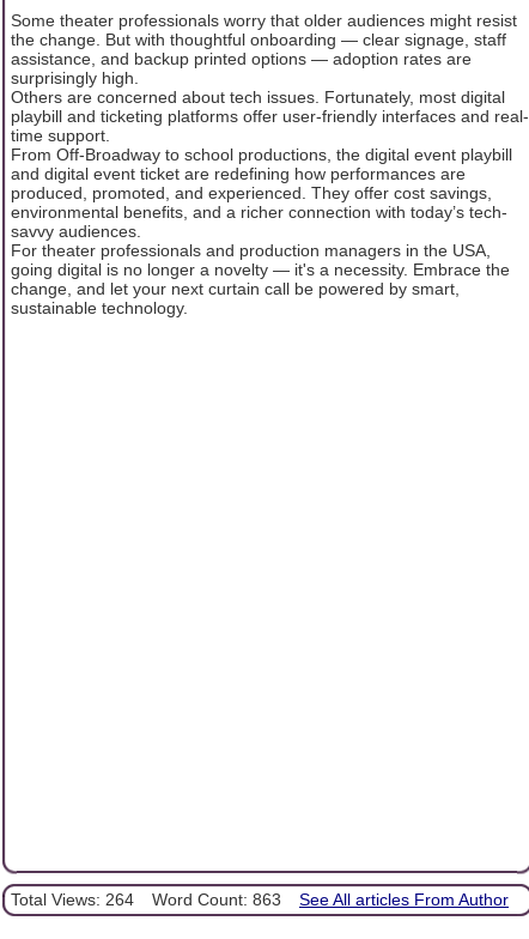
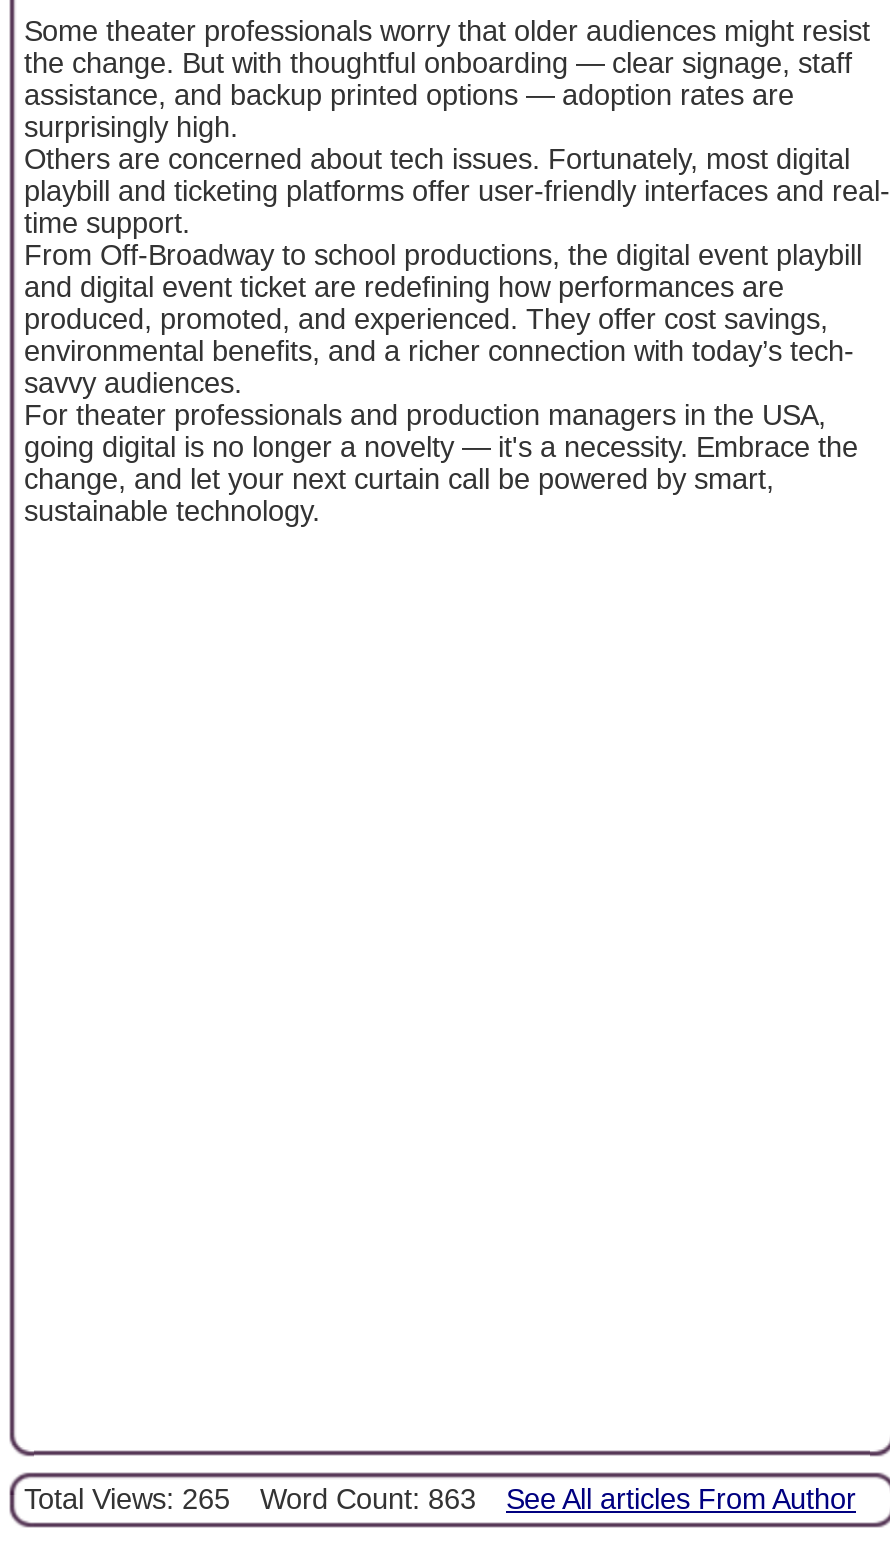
[11,889,509,908] Total Views: 264 Word Count: 863 See All articles From Author -> [24,1482,856,1514] Total Views: 265 Word Count: 863 See All articles From Author

